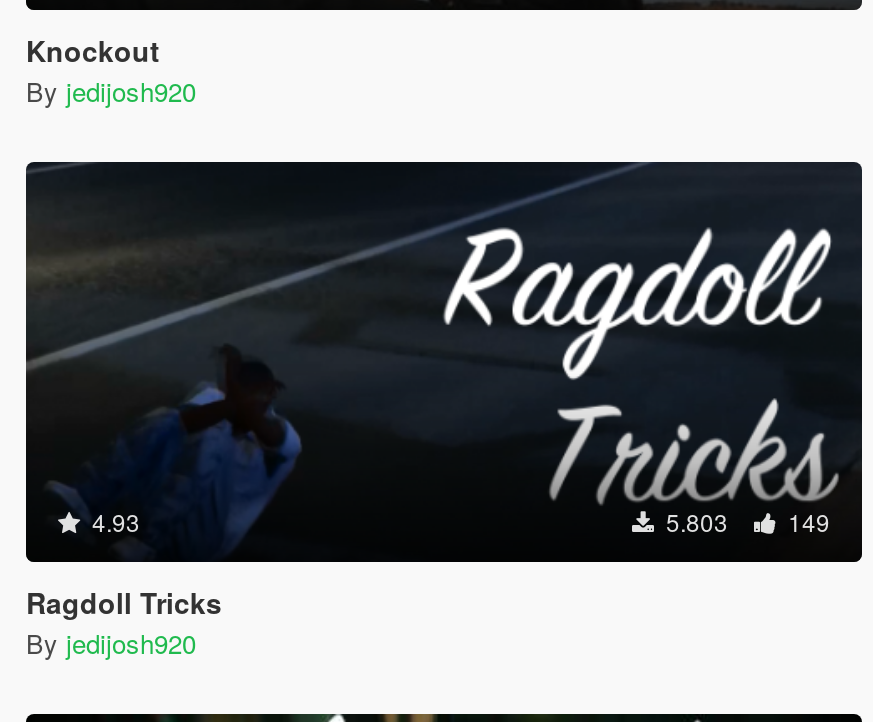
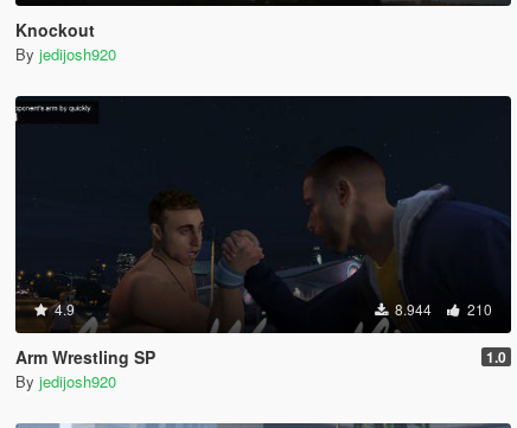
[26,162,842,560] [image] | 4.93 | 5.803 | 149 -> [15,97,502,333] [image] | 4.9 | 8.944 | 210
[26,583,222,623] Ragdoll Tricks -> [15,345,506,369] Arm Wrestling SP | 1.0

